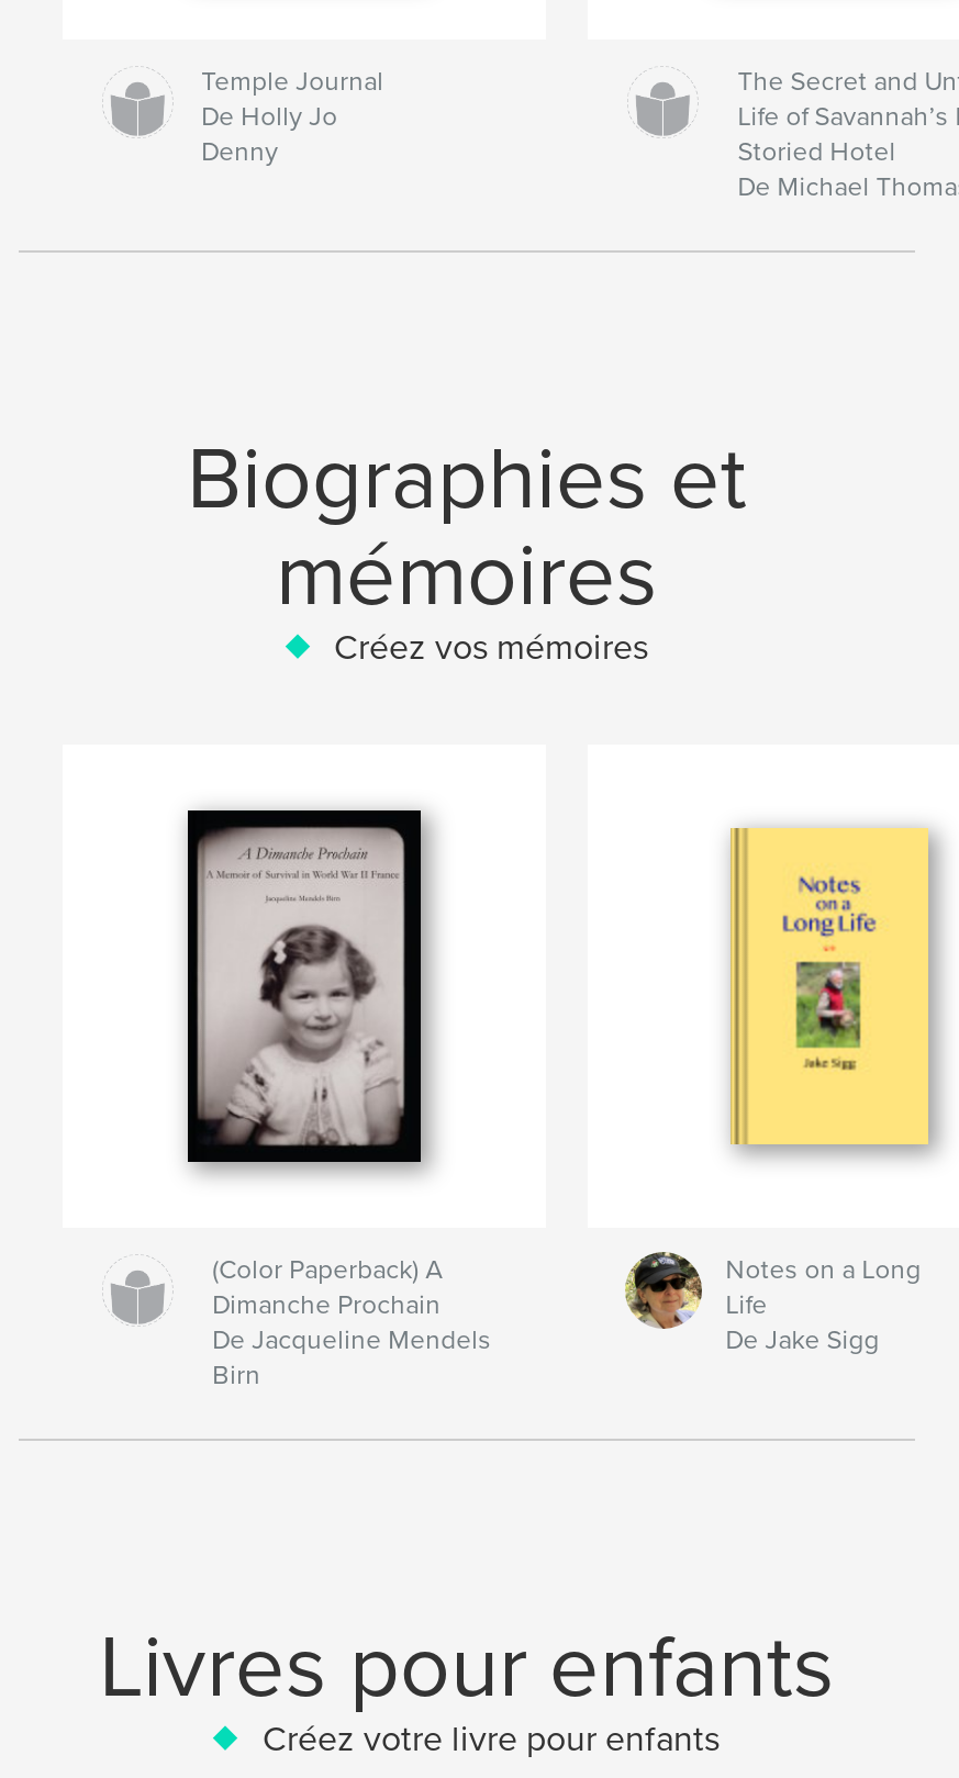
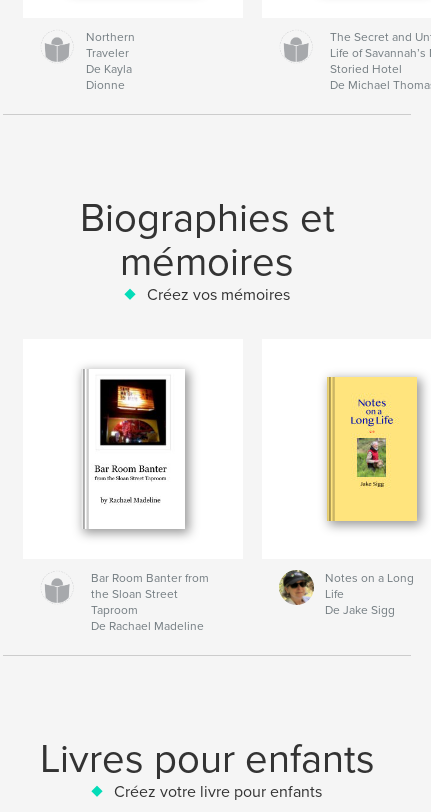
[201,65,384,166] Temple Journal | De Holly Jo | Denny -> [86,30,135,92] Northern | Traveler | De Kayla | Dionne
[186,808,423,1164] [image] -> [80,369,186,530] [image]
[212,1254,491,1390] (Color Paperback) A | Dimanche Prochain | De Jacqueline Mendels | Birn -> [91,571,209,633] Bar Room Banter from | the Sloan Street | Taproom | De Rachael Madeline

